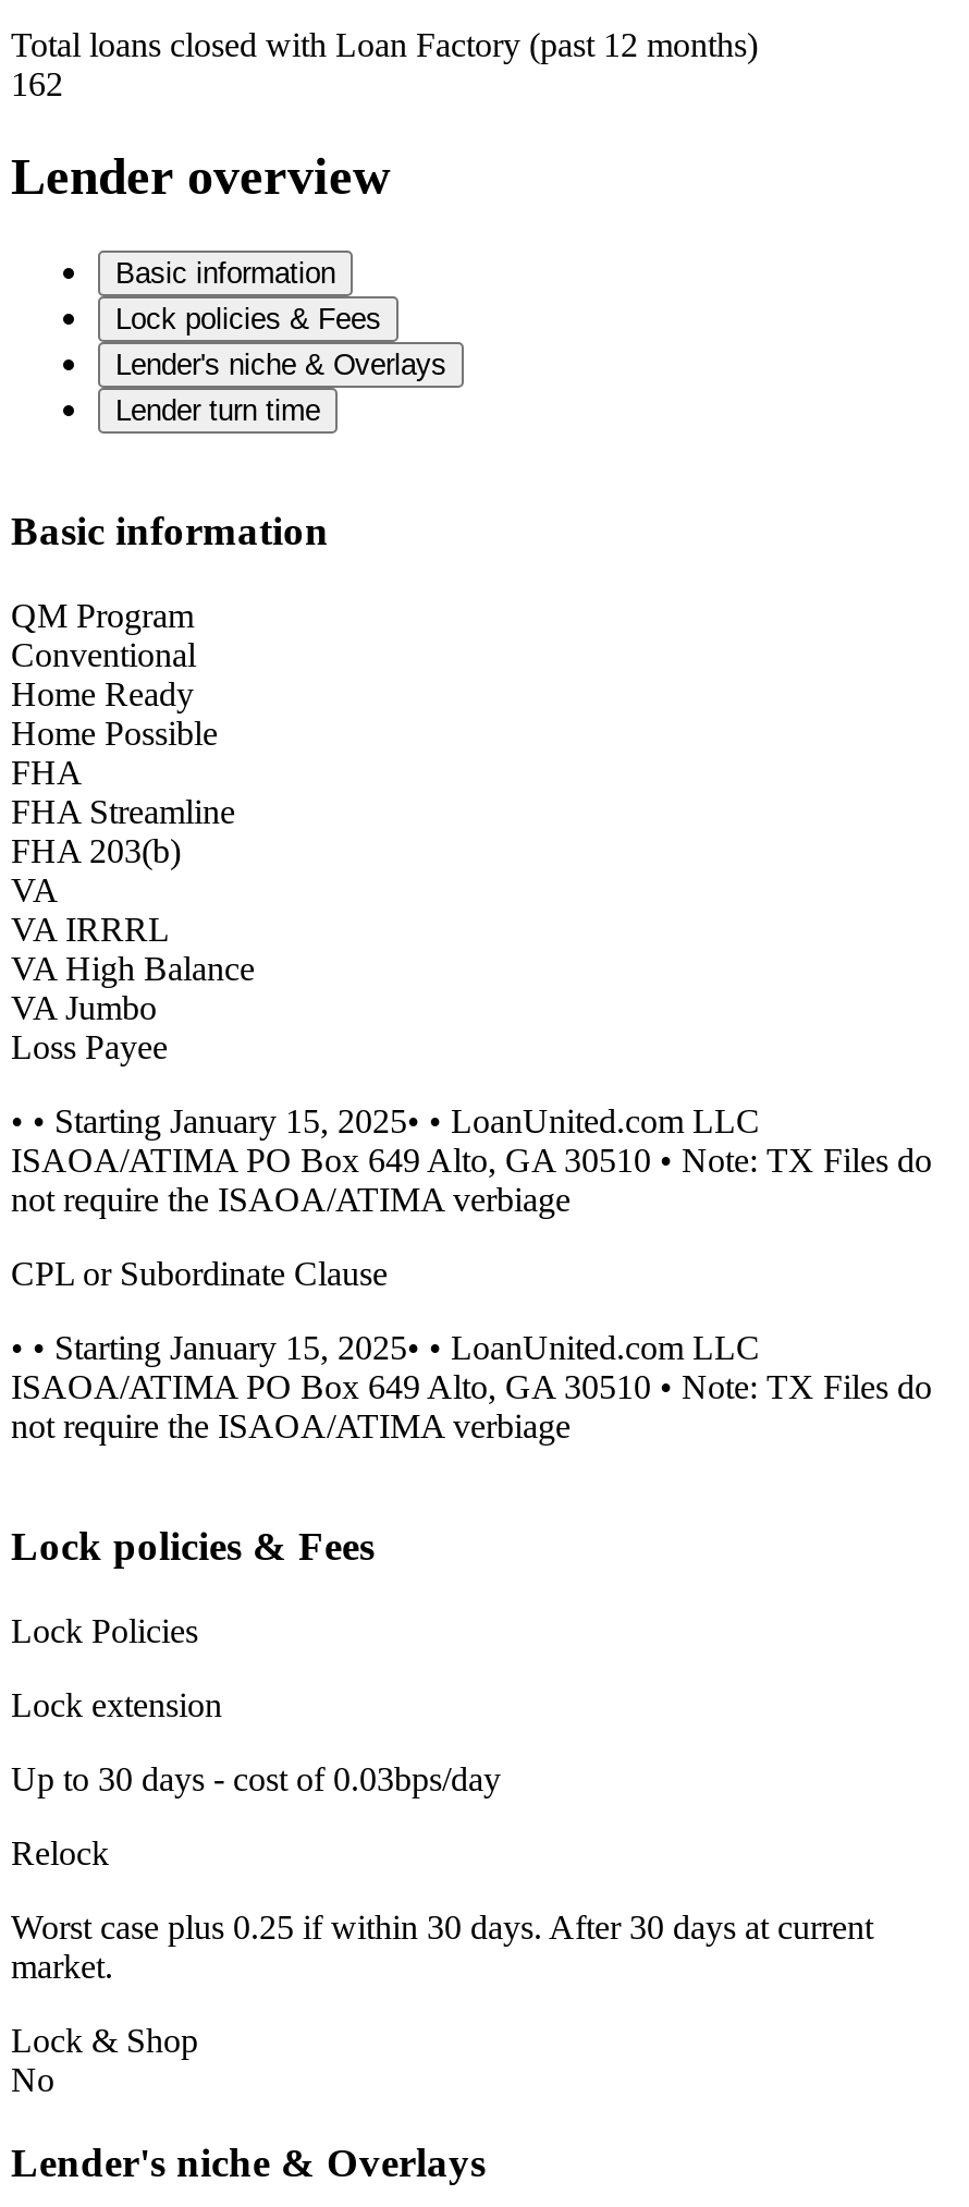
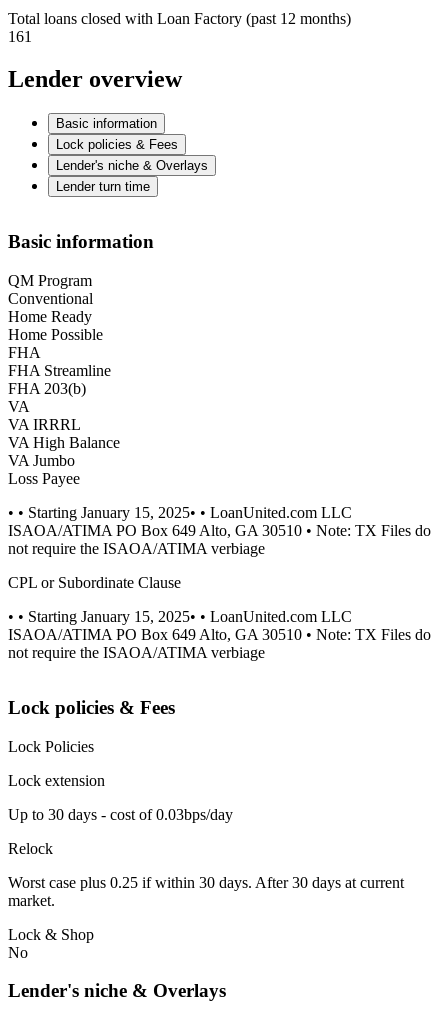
[11,65,63,102] 162 -> [8,28,32,45] 161

